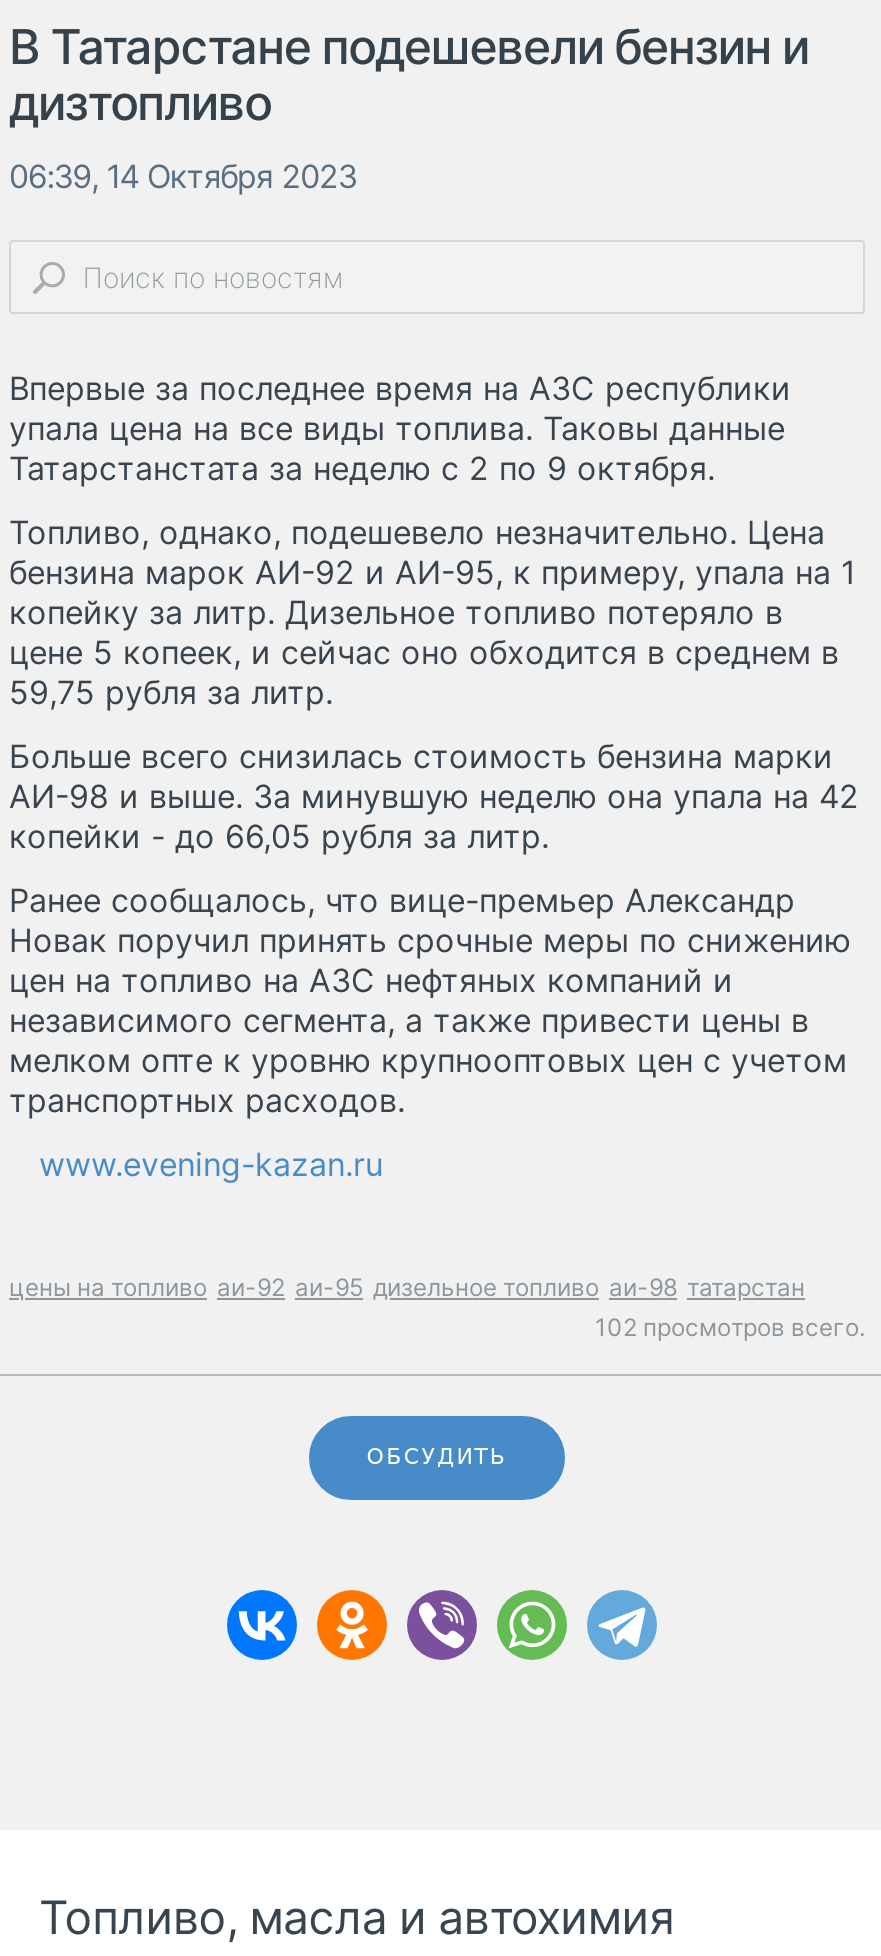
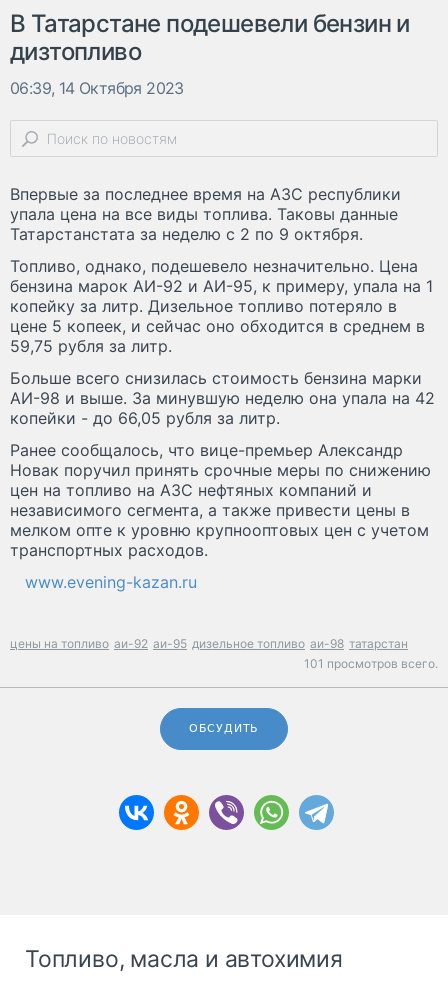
[595,1312,865,1342] 102 просмотров всего. -> [304,656,438,671] 101 просмотров всего.

